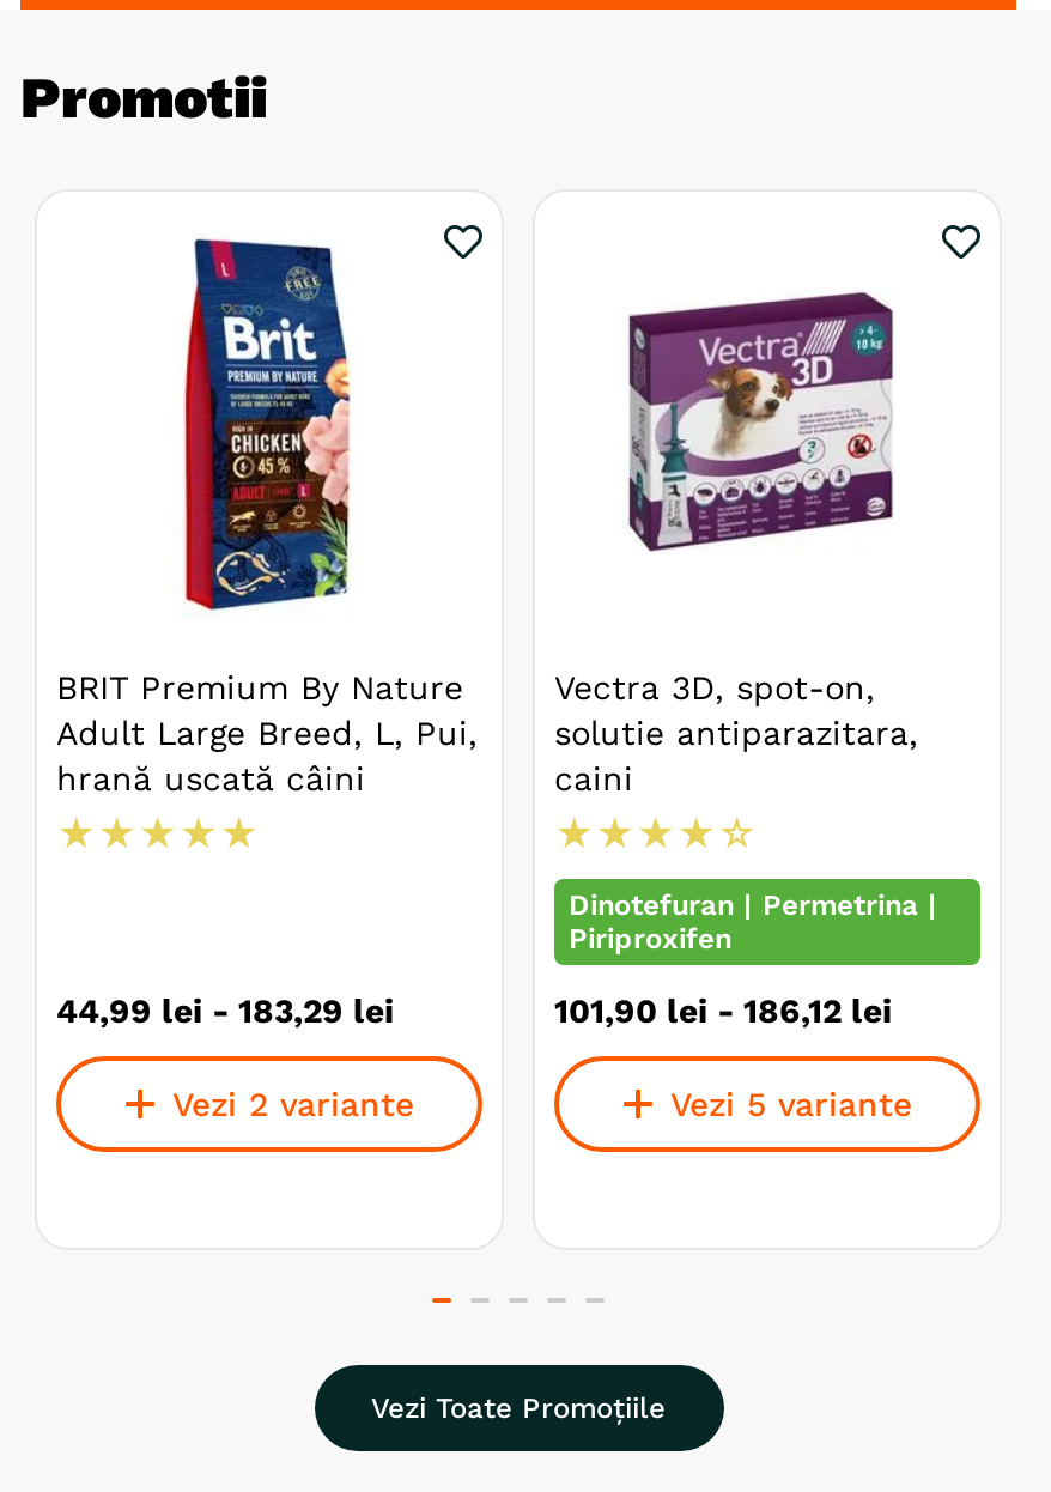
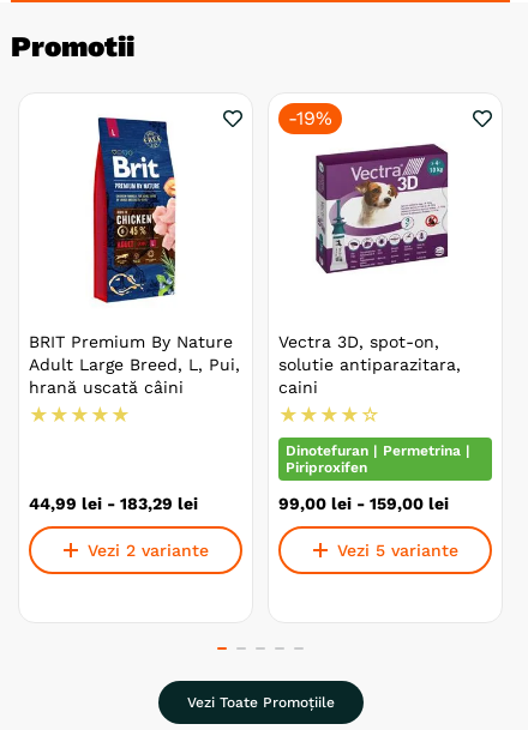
none -> [288,106,332,129] -19%
[554,991,892,1029] 101,90 lei - 186,12 lei -> [278,494,449,513] 99,00 lei - 159,00 lei

